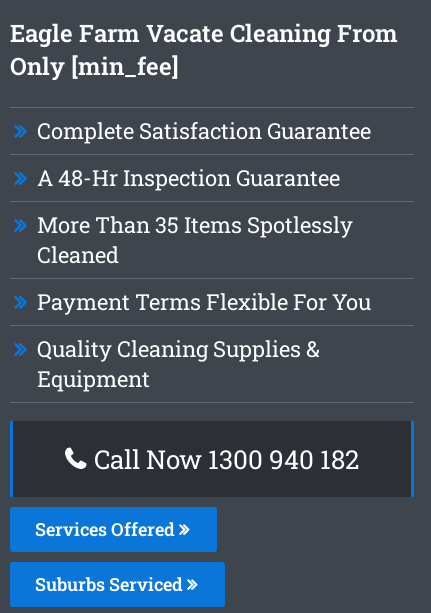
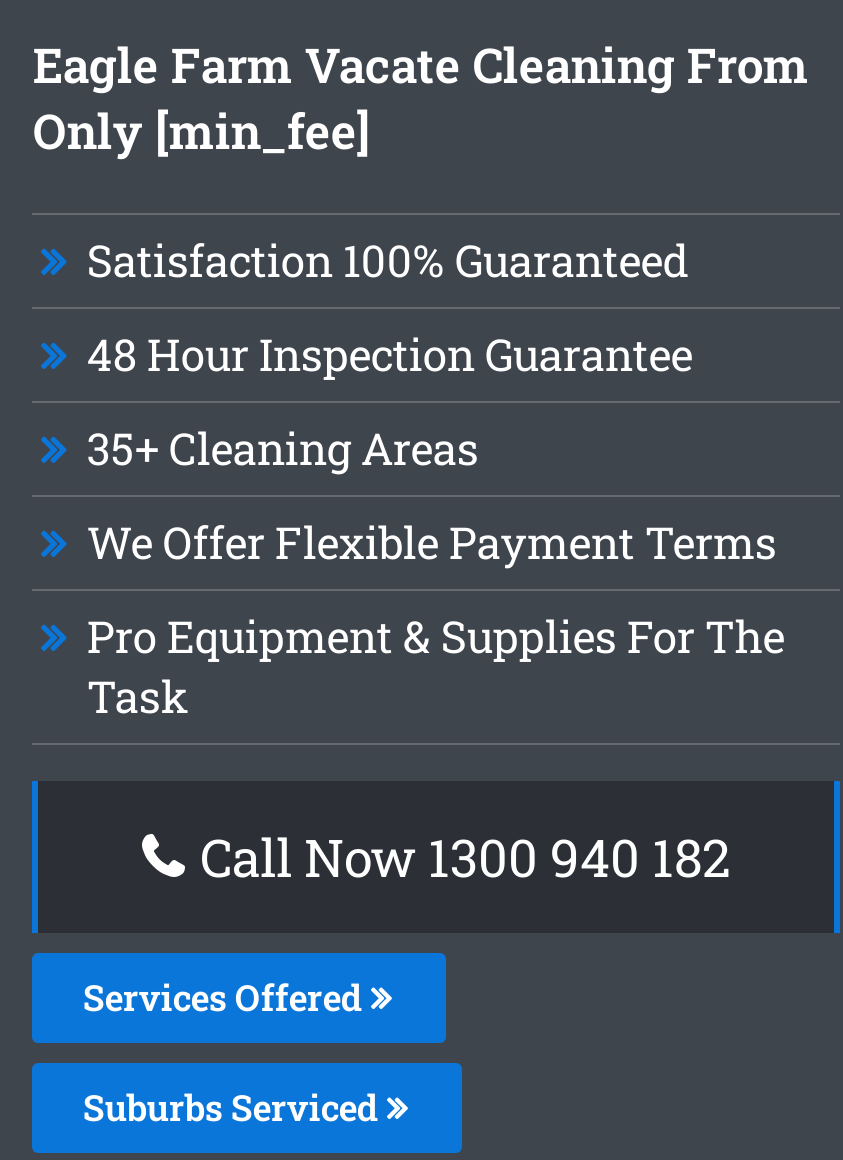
[37,116,371,145] Complete Satisfaction Guarantee -> [87,231,689,289] Satisfaction 100% Guaranteed
[37,163,340,192] A 48-Hr Inspection Guarantee -> [87,325,693,383] 48 Hour Inspection Guarantee
[37,210,353,269] More Than 35 Items Spotlessly | Cleaned -> [87,419,479,477] 35+ Cleaning Areas
[37,287,371,316] Payment Terms Flexible For You -> [87,513,777,571] We Offer Flexible Payment Terms
[37,334,320,393] Quality Cleaning Supplies & | Equipment -> [87,607,785,725] Pro Equipment & Supplies For The | Task

